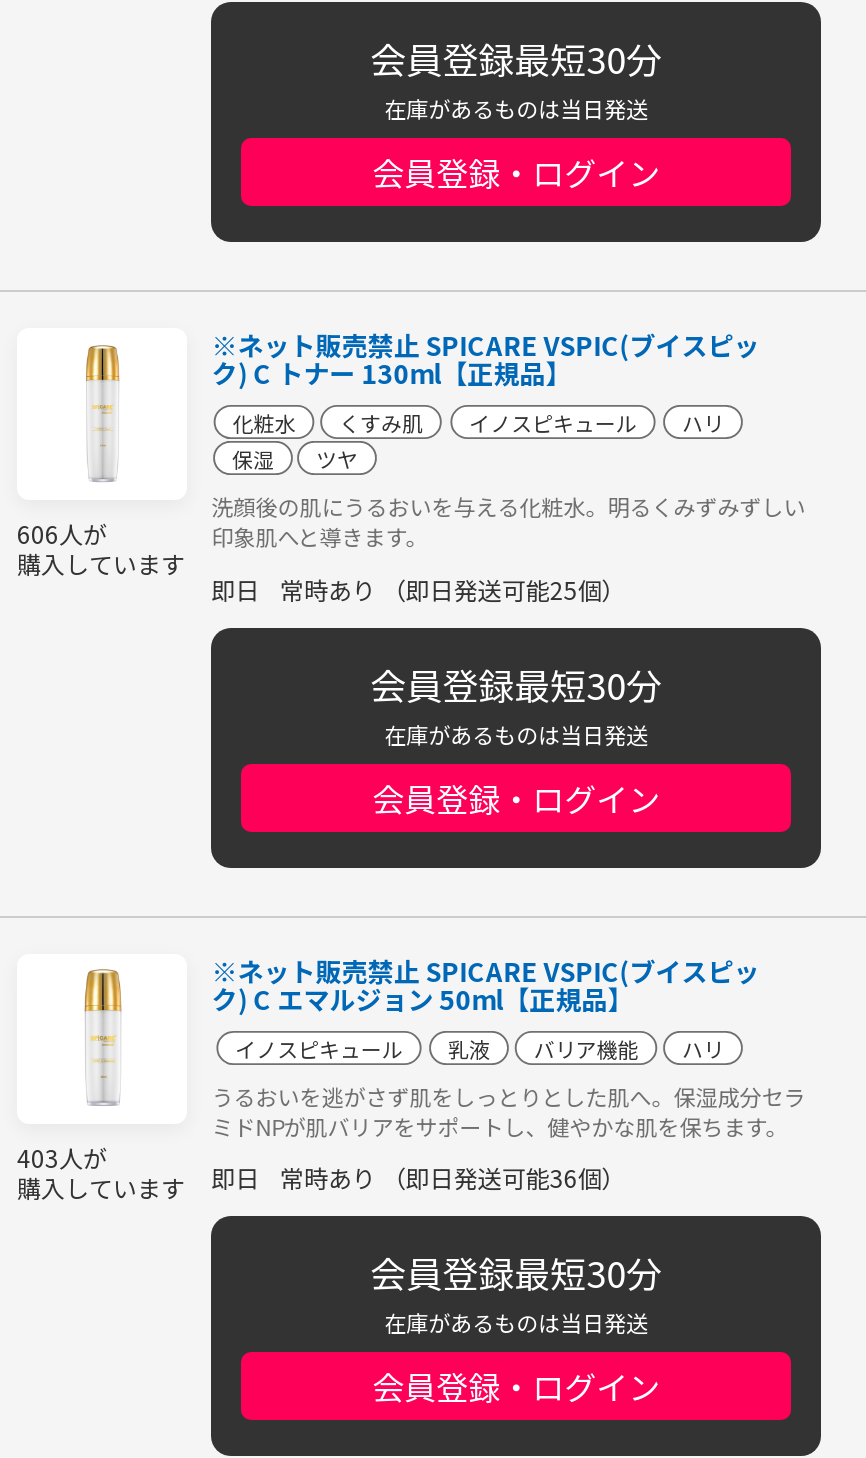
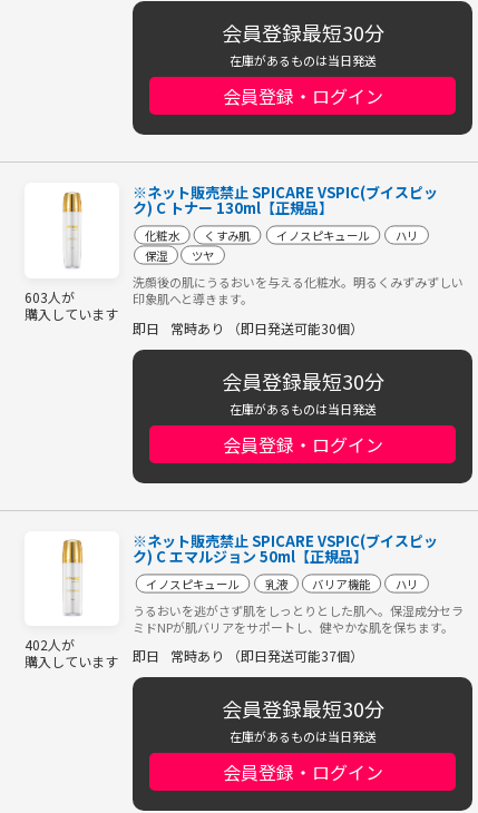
[17,515,107,549] 606人が -> [25,287,75,306] 603人が
[211,571,626,605] 即日 常時あり （即日発送可能25個） -> [133,318,364,337] 即日 常時あり （即日発送可能30個）
[17,1140,107,1174] 403人が -> [25,635,75,654] 402人が
[211,1159,626,1193] 即日 常時あり （即日発送可能36個） -> [133,646,364,665] 即日 常時あり （即日発送可能37個）

